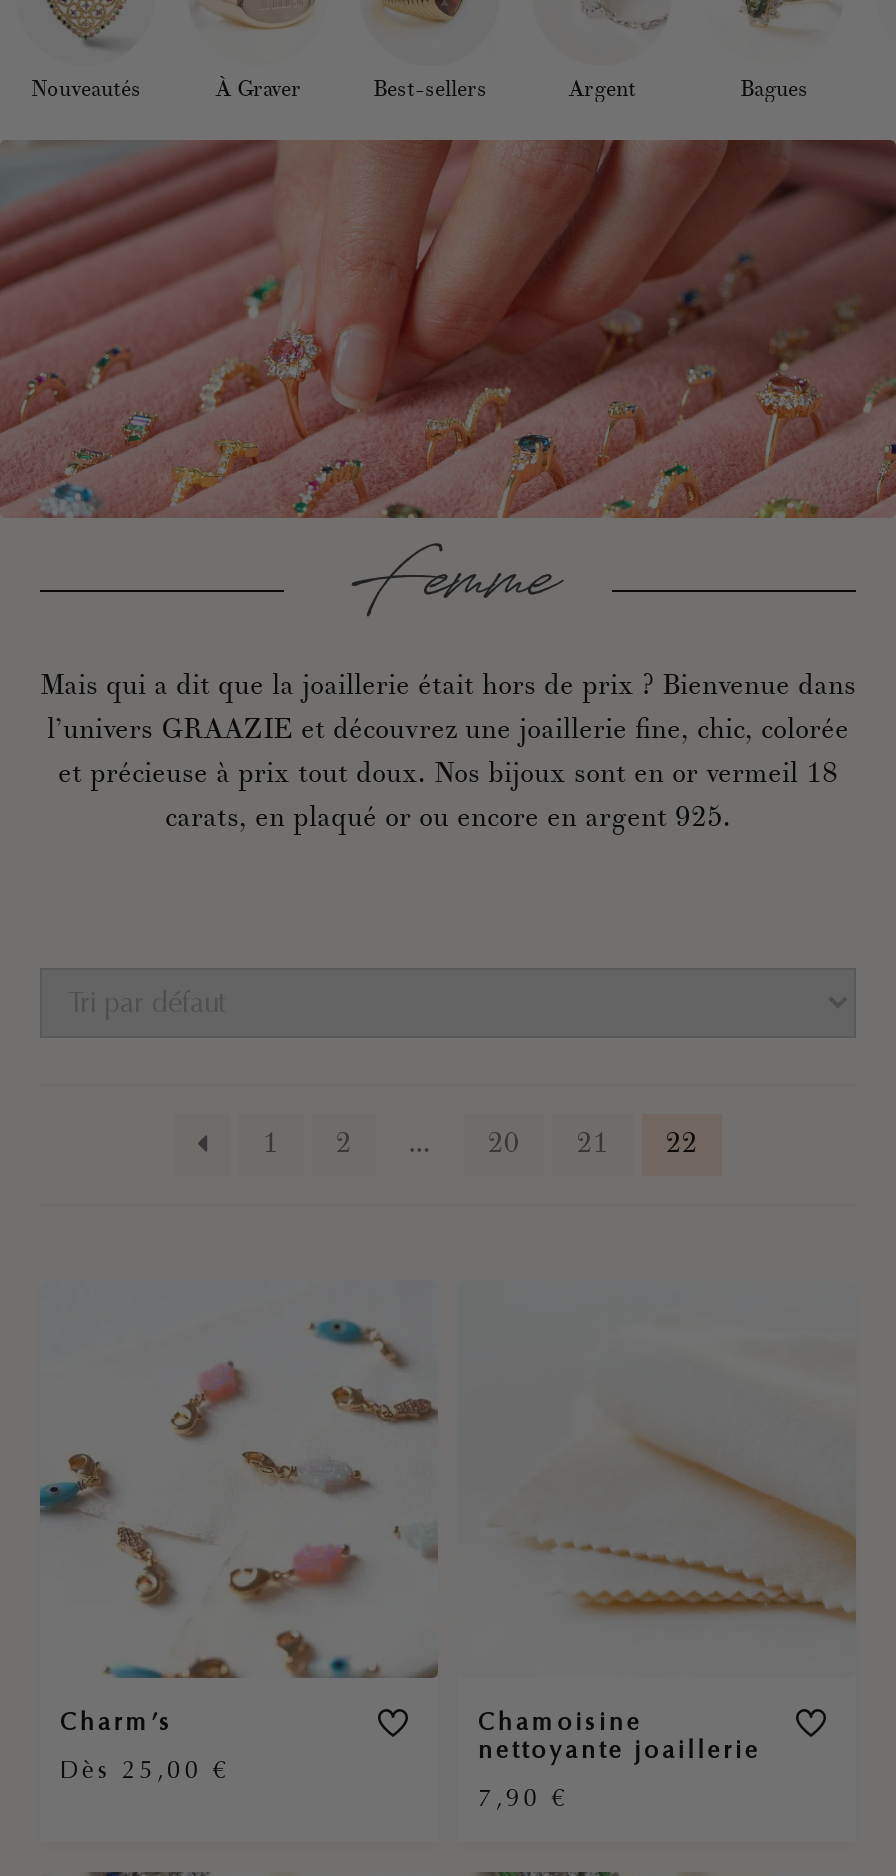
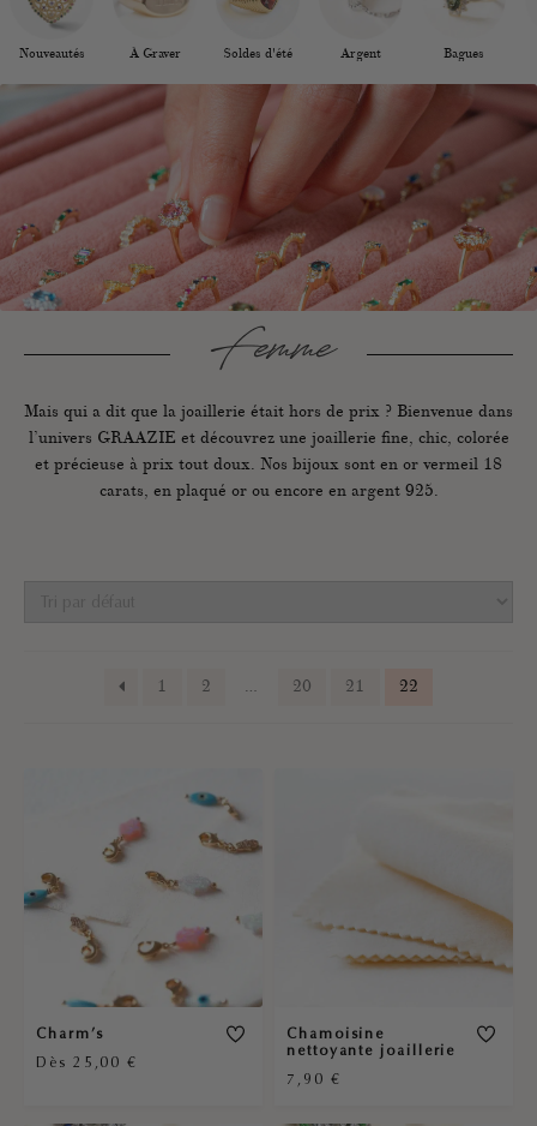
[373,74,487,102] Best-sellers -> [223,44,292,61] Soldes d'été

